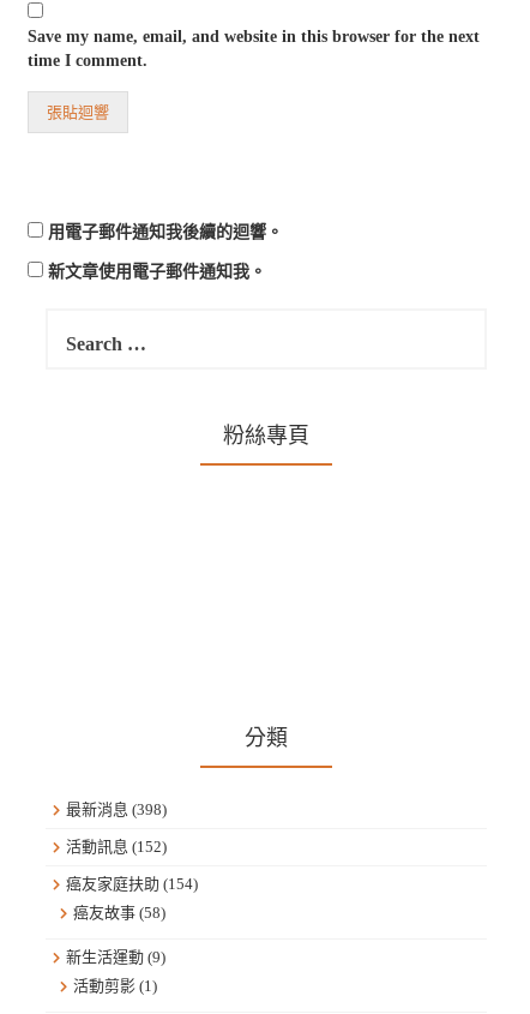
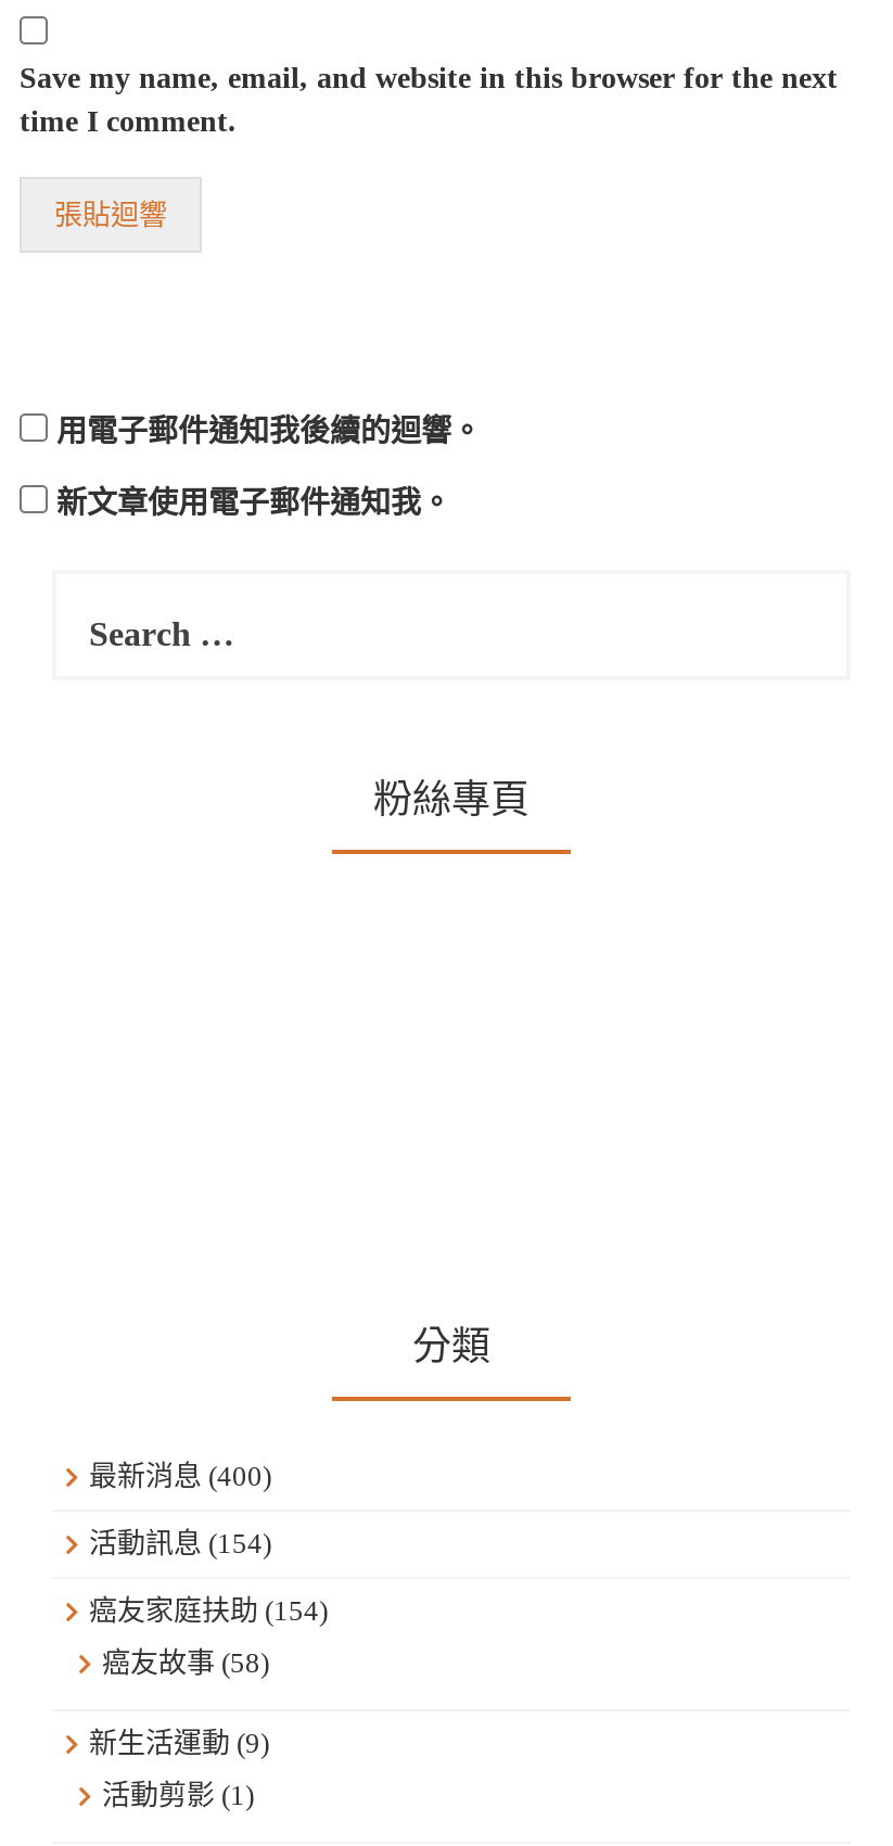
[66,801,167,819] 最新消息(398) -> [89,1460,271,1493] 最新消息(400)
[66,838,167,856] 活動訊息(152) -> [89,1527,271,1560] 活動訊息(154)

